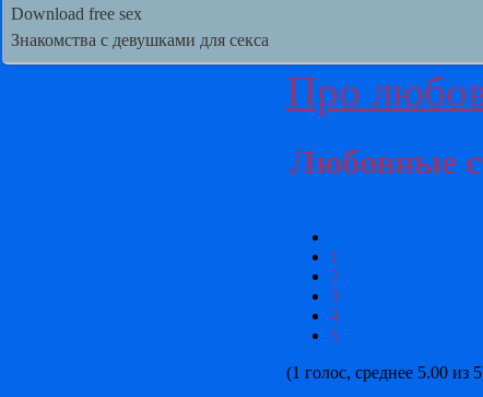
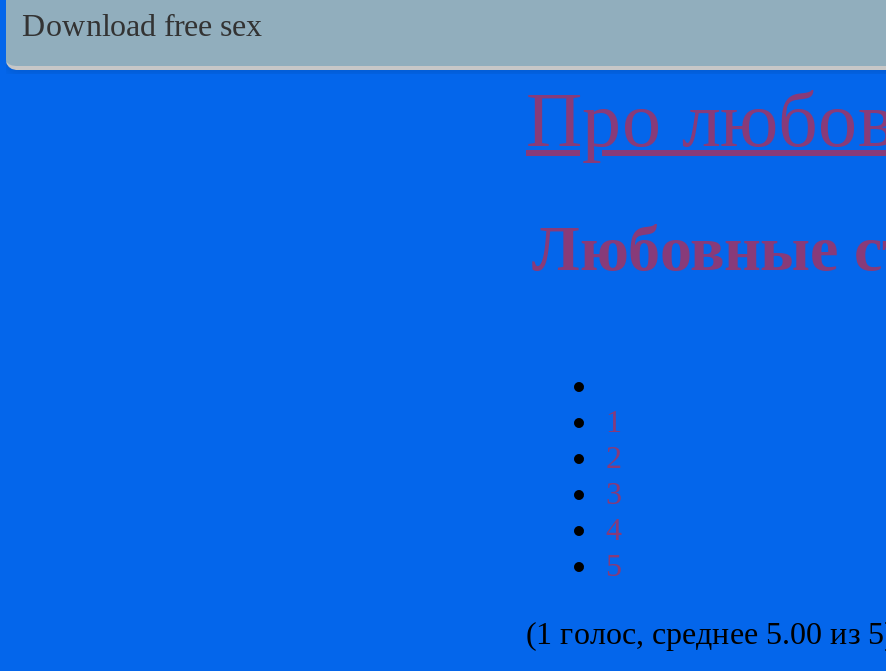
[11,31,269,49] Знакомства с девушками для секса -> none

